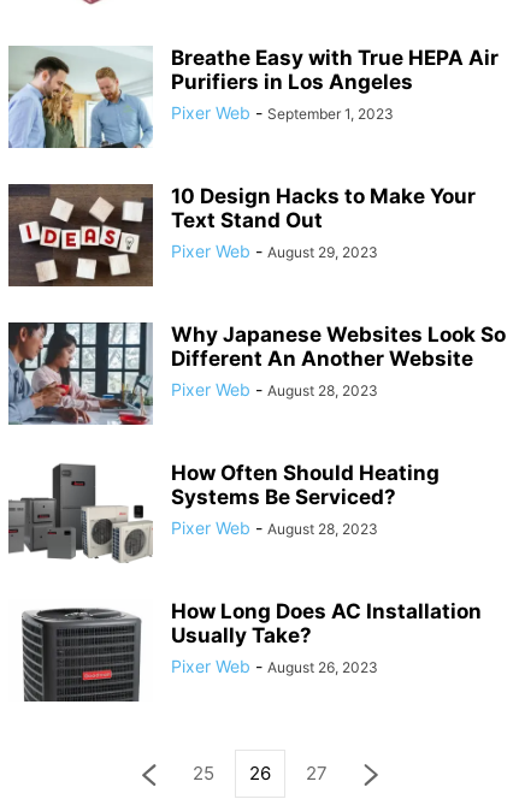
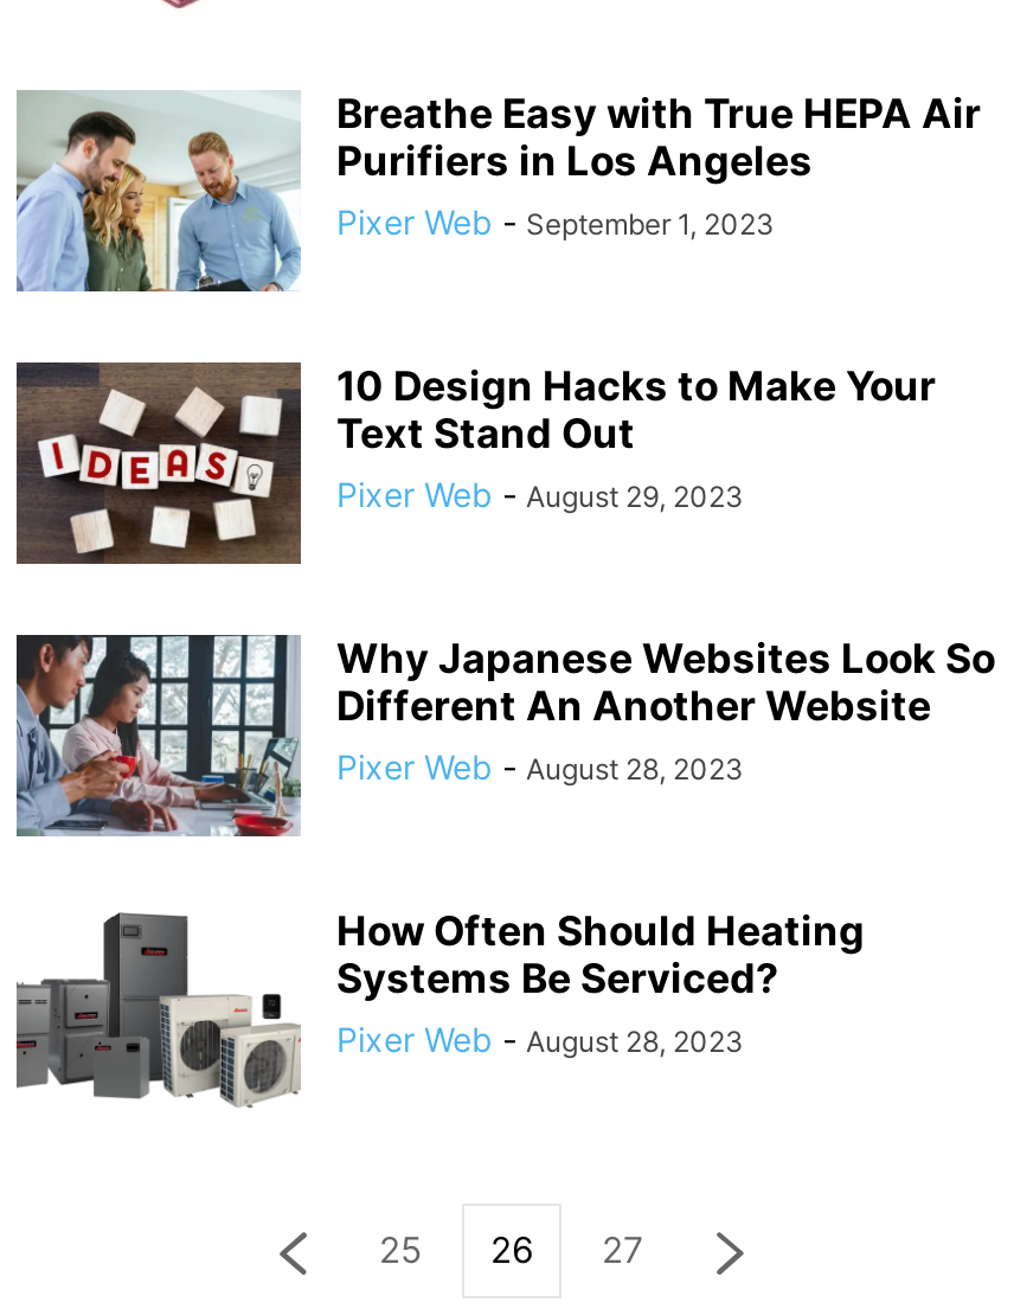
[20,599,482,703] [image] | How Long Does AC Installation | Usually Take? | Pixer Web - August 26, 2023 -> none

